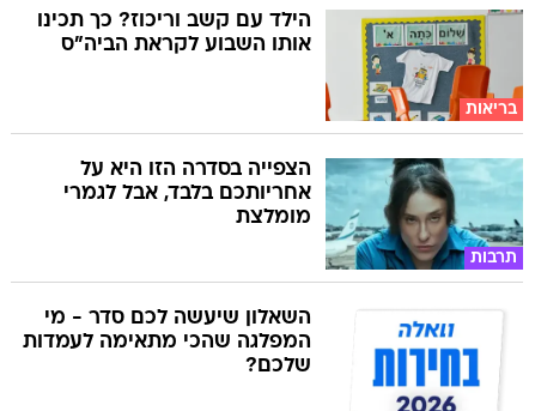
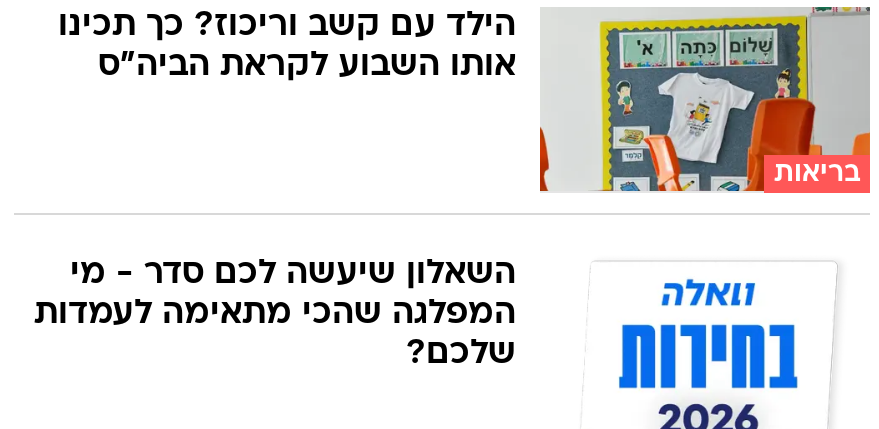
[63,160,311,228] הצפייה בסדרה הזו היא על | אחריותכם בלבד, אבל לגמרי | מומלצת -> none
[324,157,524,271] [image] | תרבות -> none

